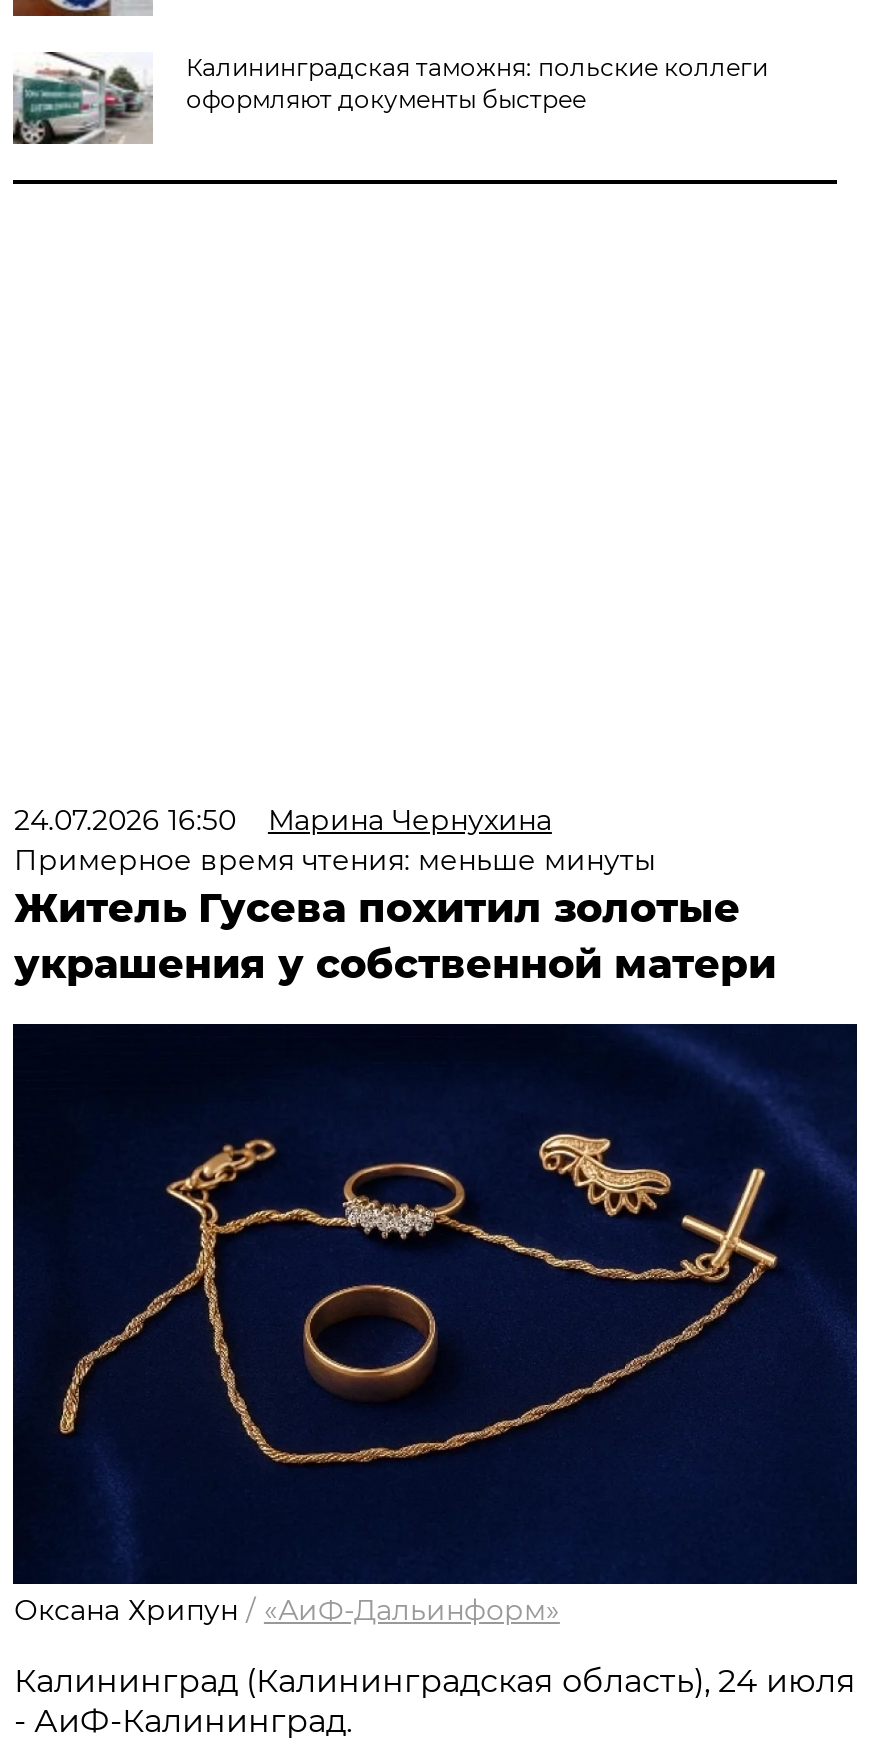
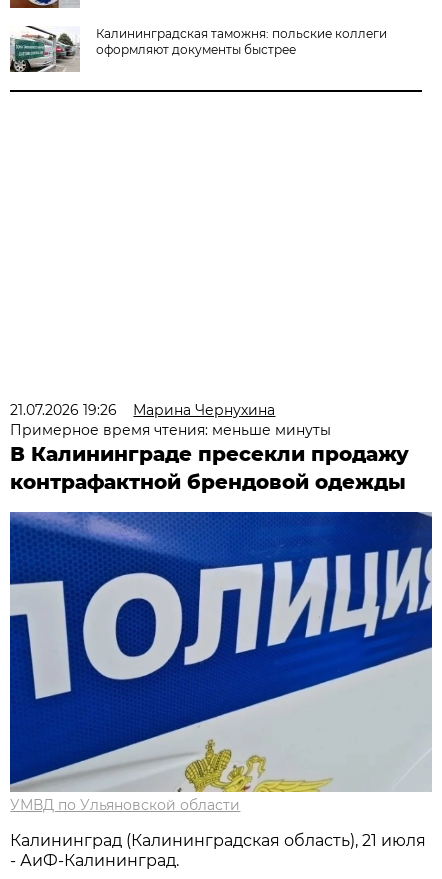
[14,802,552,838] 24.07.2026 16:50 Марина Чернухина -> [10,401,275,419] 21.07.2026 19:26 Марина Чернухина
[14,884,776,988] Житель Гусева похитил золотые | украшения у собственной матери -> [10,442,409,494] В Калининграде пресекли продажу | контрафактной брендовой одежды
[11,1022,859,1628] [image] | Оксана Хрипун / «АиФ-Дальинформ» -> [9,511,433,814] [image] | УМВД по Ульяновской области
[14,1662,856,1700] Калининград (Калининградская область), 24 июля -> [10,831,426,850] Калининград (Калининградская область), 21 июля

